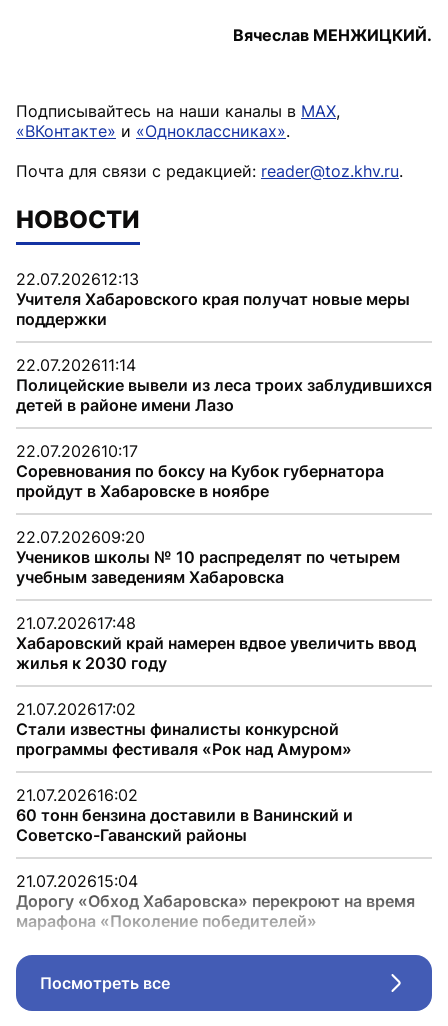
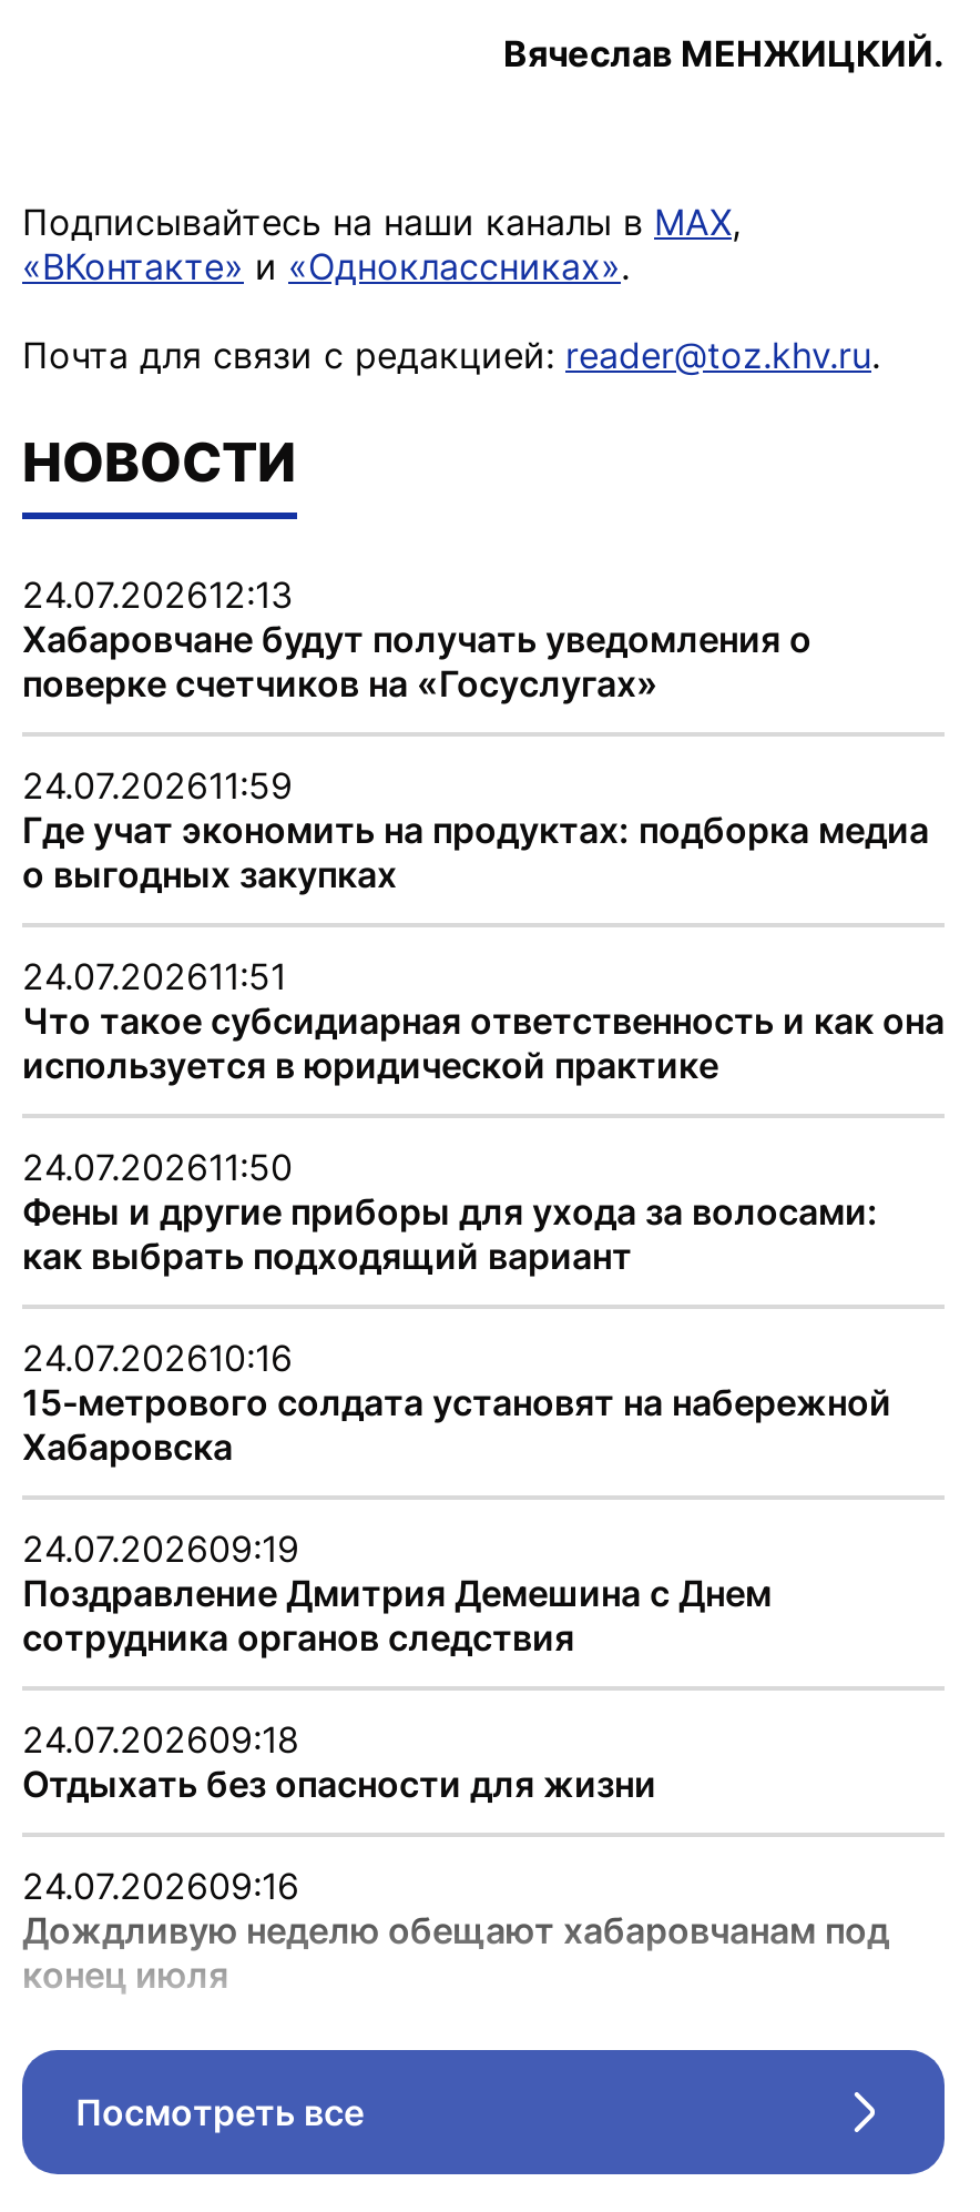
[16,269,410,329] 22.07.202612:13 | Учителя Хабаровского края получат новые меры | поддержки -> [22,572,811,706] 24.07.202612:13 | Хабаровчане будут получать уведомления о | поверке счетчиков на «Госуслугах»
[16,355,432,415] 22.07.202611:14 | Полицейские вывели из леса троих заблудившихся | детей в районе имени Лазо -> [22,763,929,896] 24.07.202611:59 | Где учат экономить на продуктах: подборка медиа | о выгодных закупках
[16,441,384,501] 22.07.202610:17 | Соревнования по боксу на Кубок губернатора | пройдут в Хабаровске в ноябре -> [22,954,945,1087] 24.07.202611:51 | Что такое субсидиарная ответственность и как она | используется в юридической практике
[16,527,400,587] 22.07.202609:20 | Учеников школы № 10 распределят по четырем | учебным заведениям Хабаровска -> [22,1145,878,1278] 24.07.202611:50 | Фены и другие приборы для ухода за волосами: | как выбрать подходящий вариант
[16,613,416,673] 21.07.202617:48 | Хабаровский край намерен вдвое увеличить ввод | жилья к 2030 году -> [22,1336,891,1469] 24.07.202610:16 | 15-метрового солдата установят на набережной | Хабаровска
[16,699,352,759] 21.07.202617:02 | Стали известны финалисты конкурсной | программы фестиваля «Рок над Амуром» -> [22,1526,772,1660] 24.07.202609:19 | Поздравление Дмитрия Демешина с Днем | сотрудника органов следствия
[16,785,353,845] 21.07.202616:02 | 60 тонн бензина доставили в Ванинский и | Советско-Гаванский районы -> [22,1717,656,1806] 24.07.202609:18 | Отдыхать без опасности для жизни
[16,871,415,931] 21.07.202615:04 | Дорогу «Обход Хабаровска» перекроют на время | марафона «Поколение победителей» -> [22,1864,889,1997] 24.07.202609:16 | Дождливую неделю обещают хабаровчанам под | конец июля

